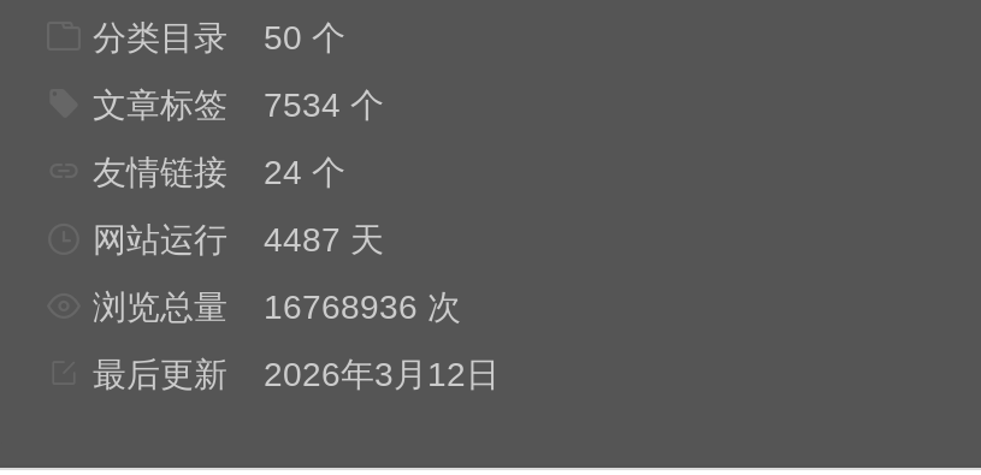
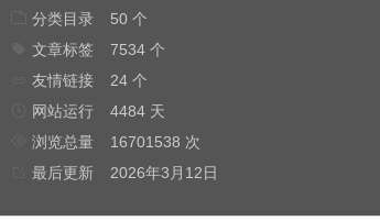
[93,219,384,258] 网站运行 4487 天 -> [32,102,166,120] 网站运行 4484 天
[93,287,461,325] 浏览总量 16768936 次 -> [32,133,201,150] 浏览总量 16701538 次

